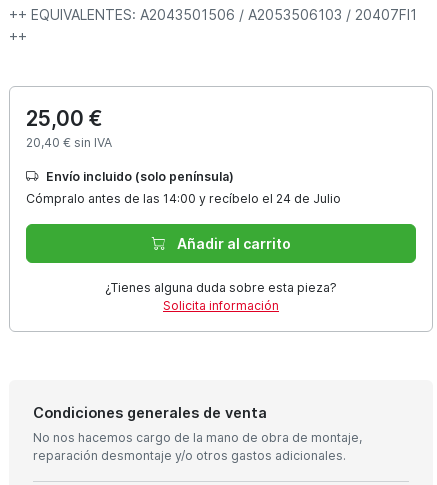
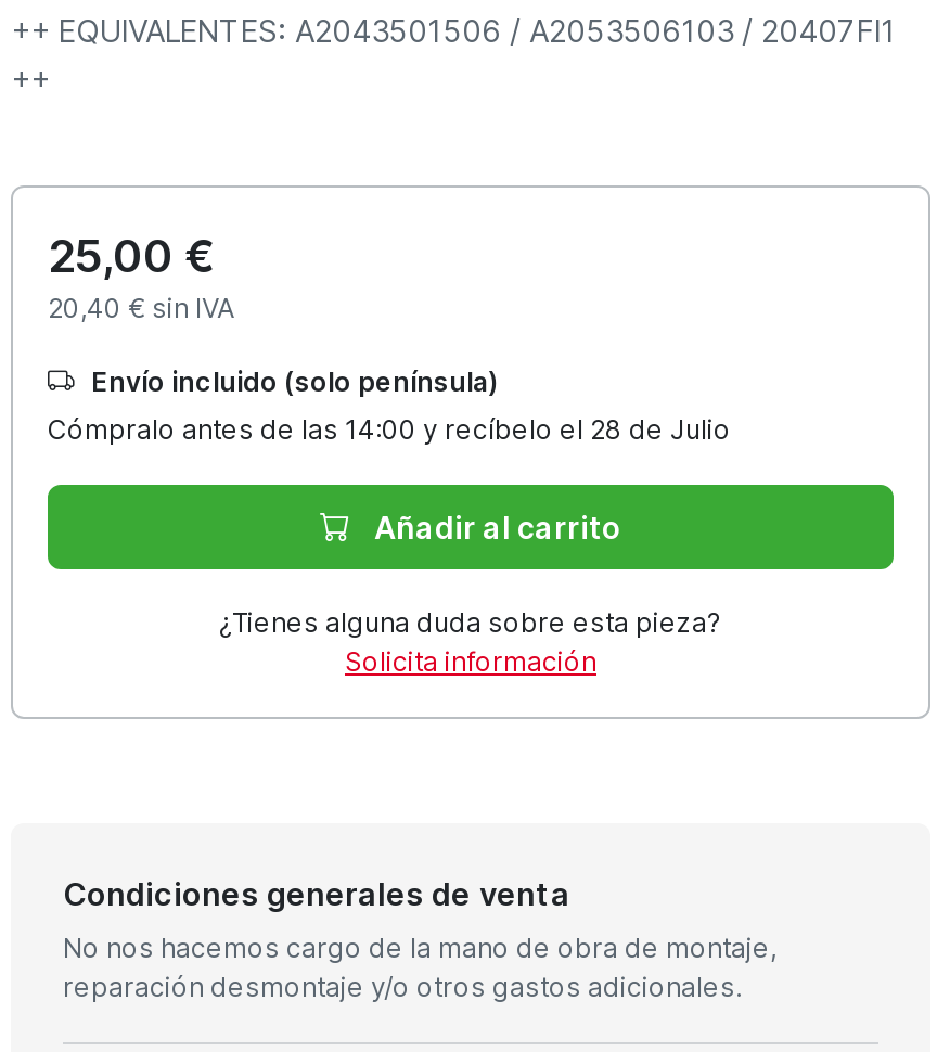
[26,191,341,206] Cómpralo antes de las 14:00 y recíbelo el 24 de Julio -> [48,412,731,445] Cómpralo antes de las 14:00 y recíbelo el 28 de Julio

